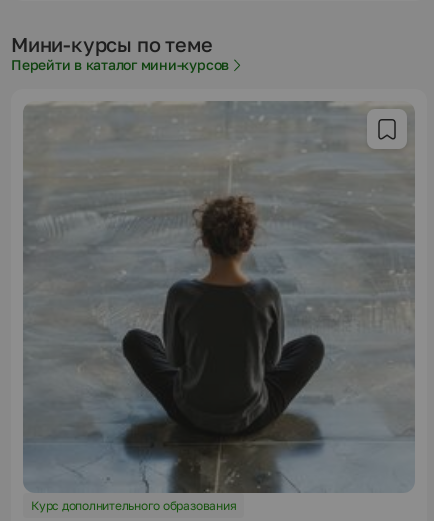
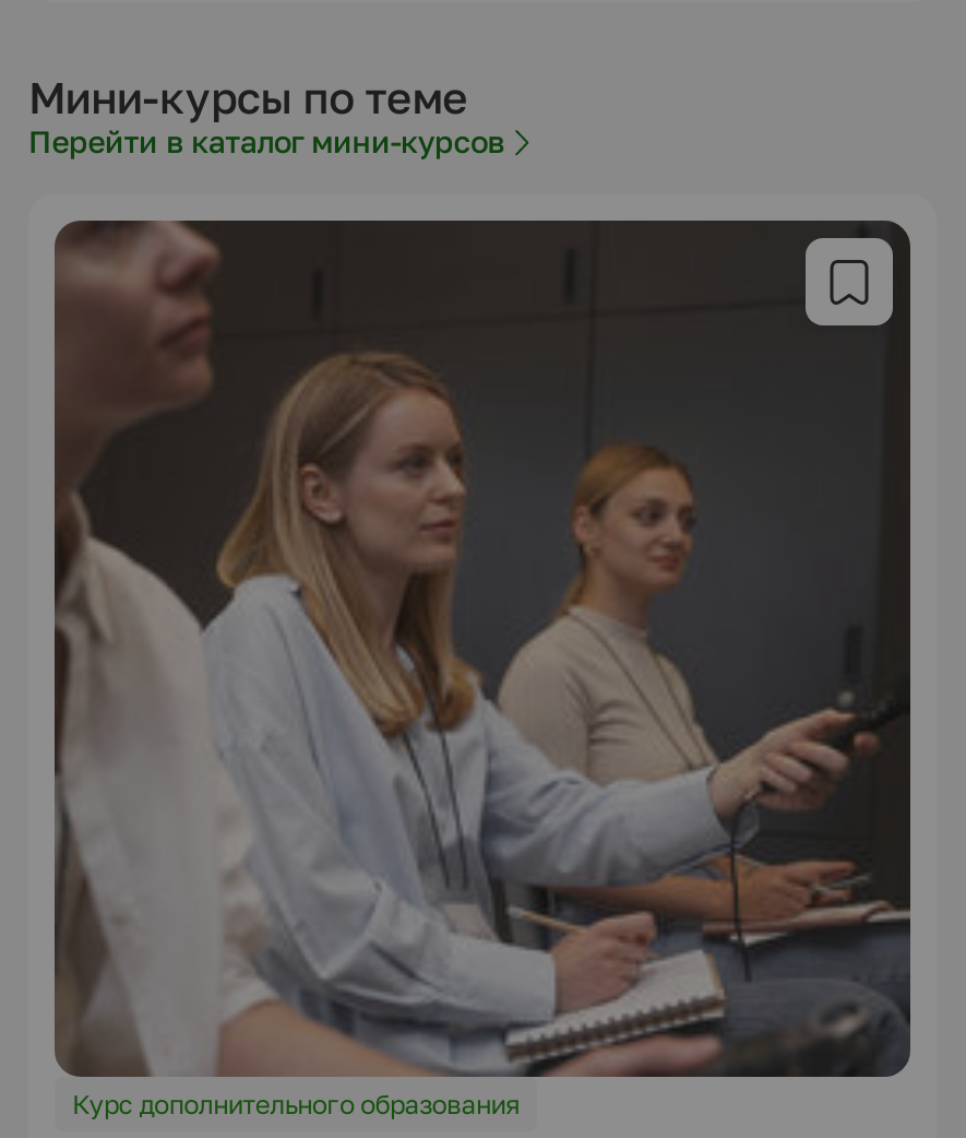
[23,101,415,494] [image] -> [52,218,913,1079] [image]

